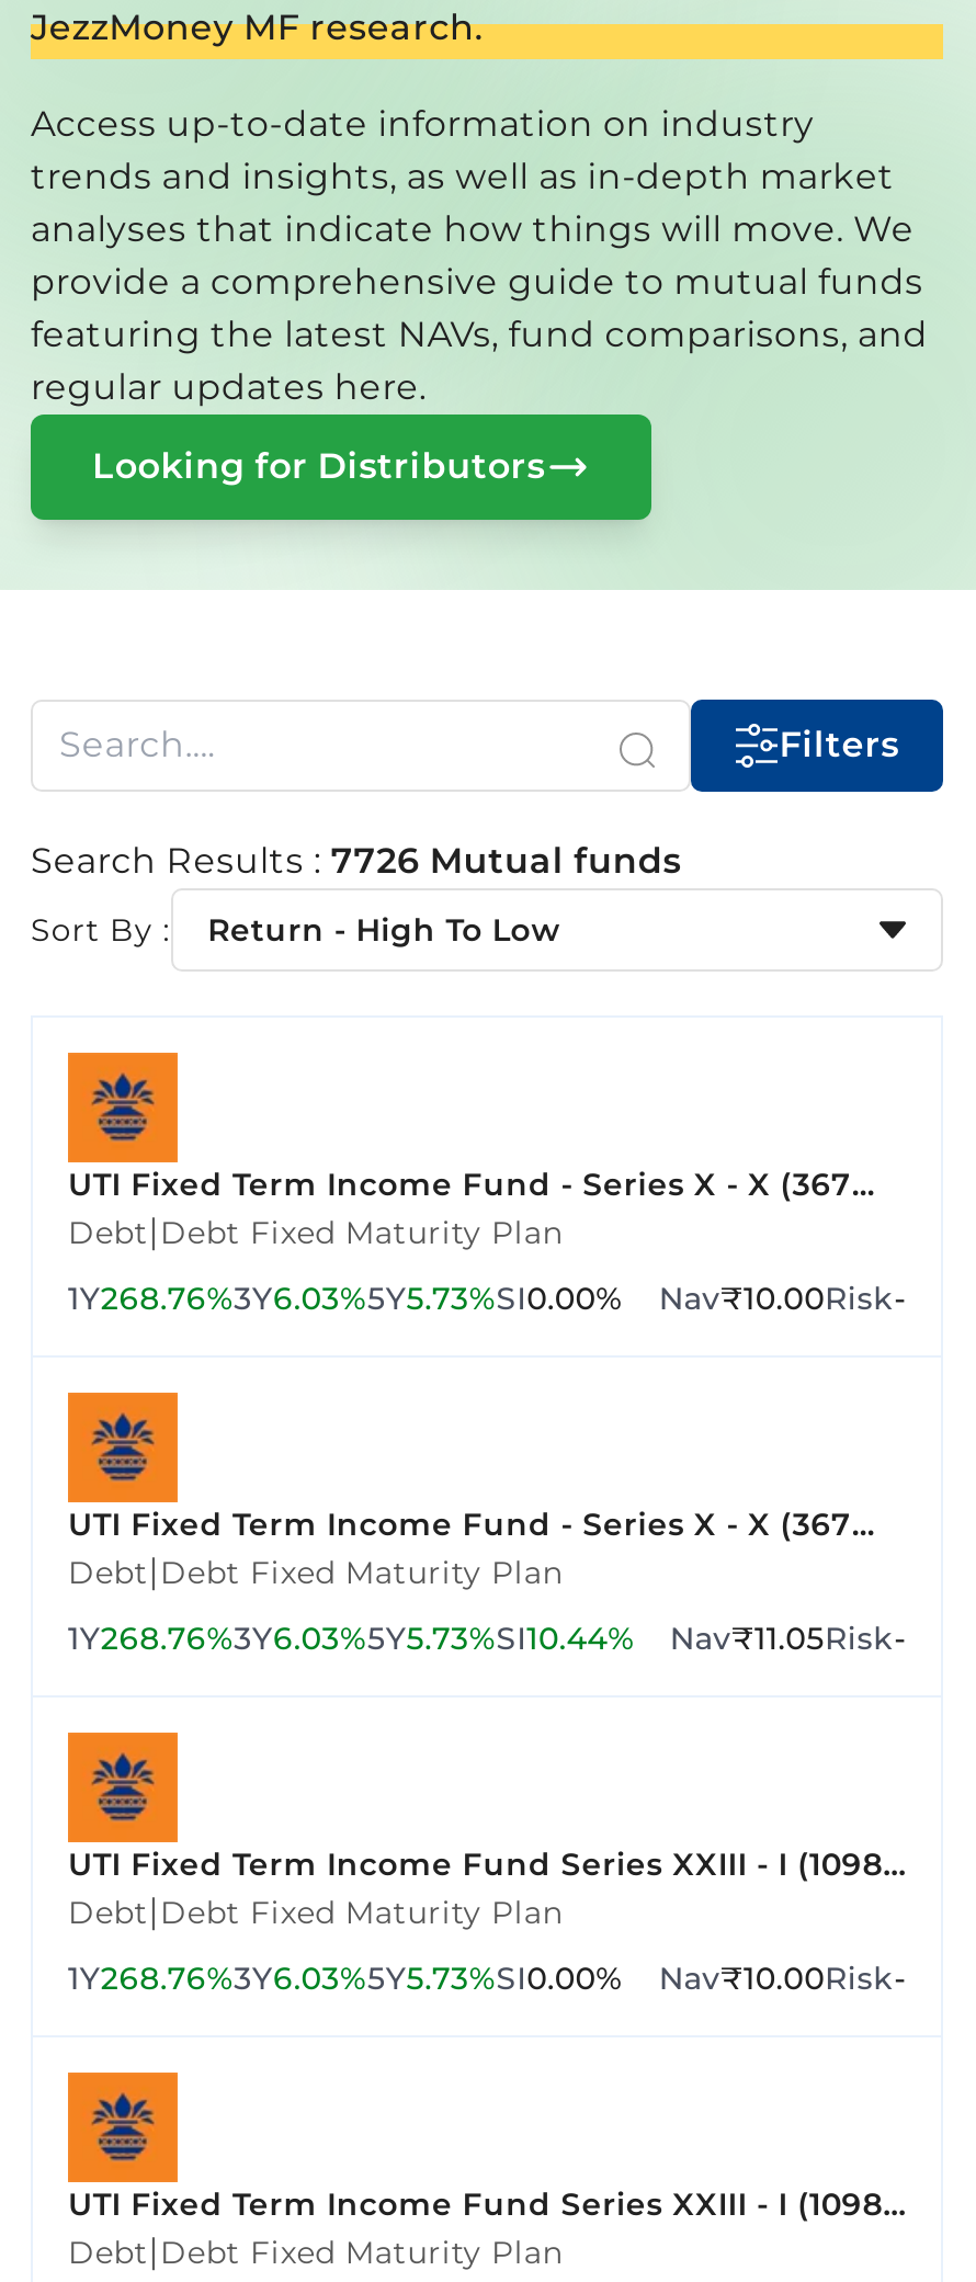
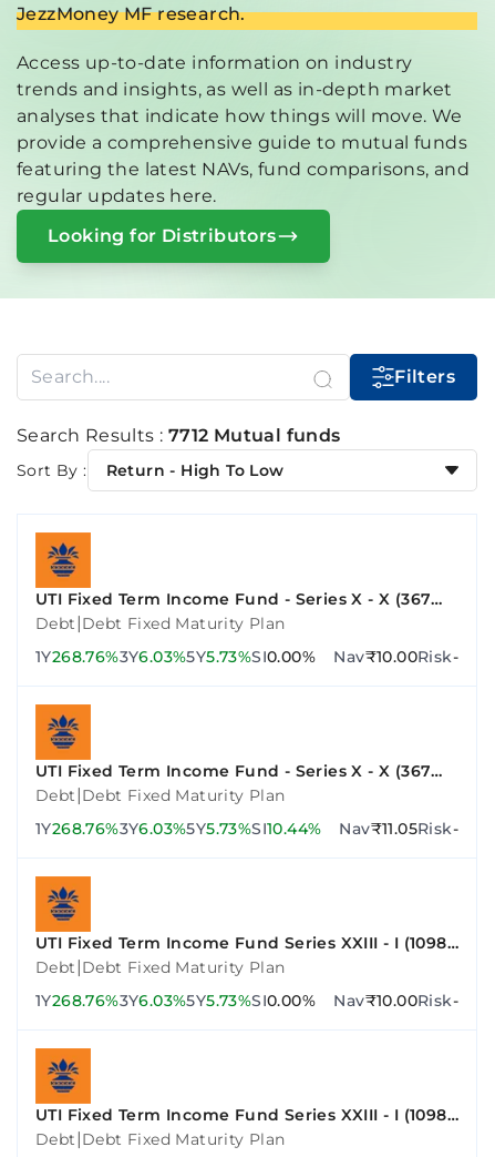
[31,840,681,882] Search Results : 7726 Mutual funds -> [17,425,341,446] Search Results : 7712 Mutual funds

